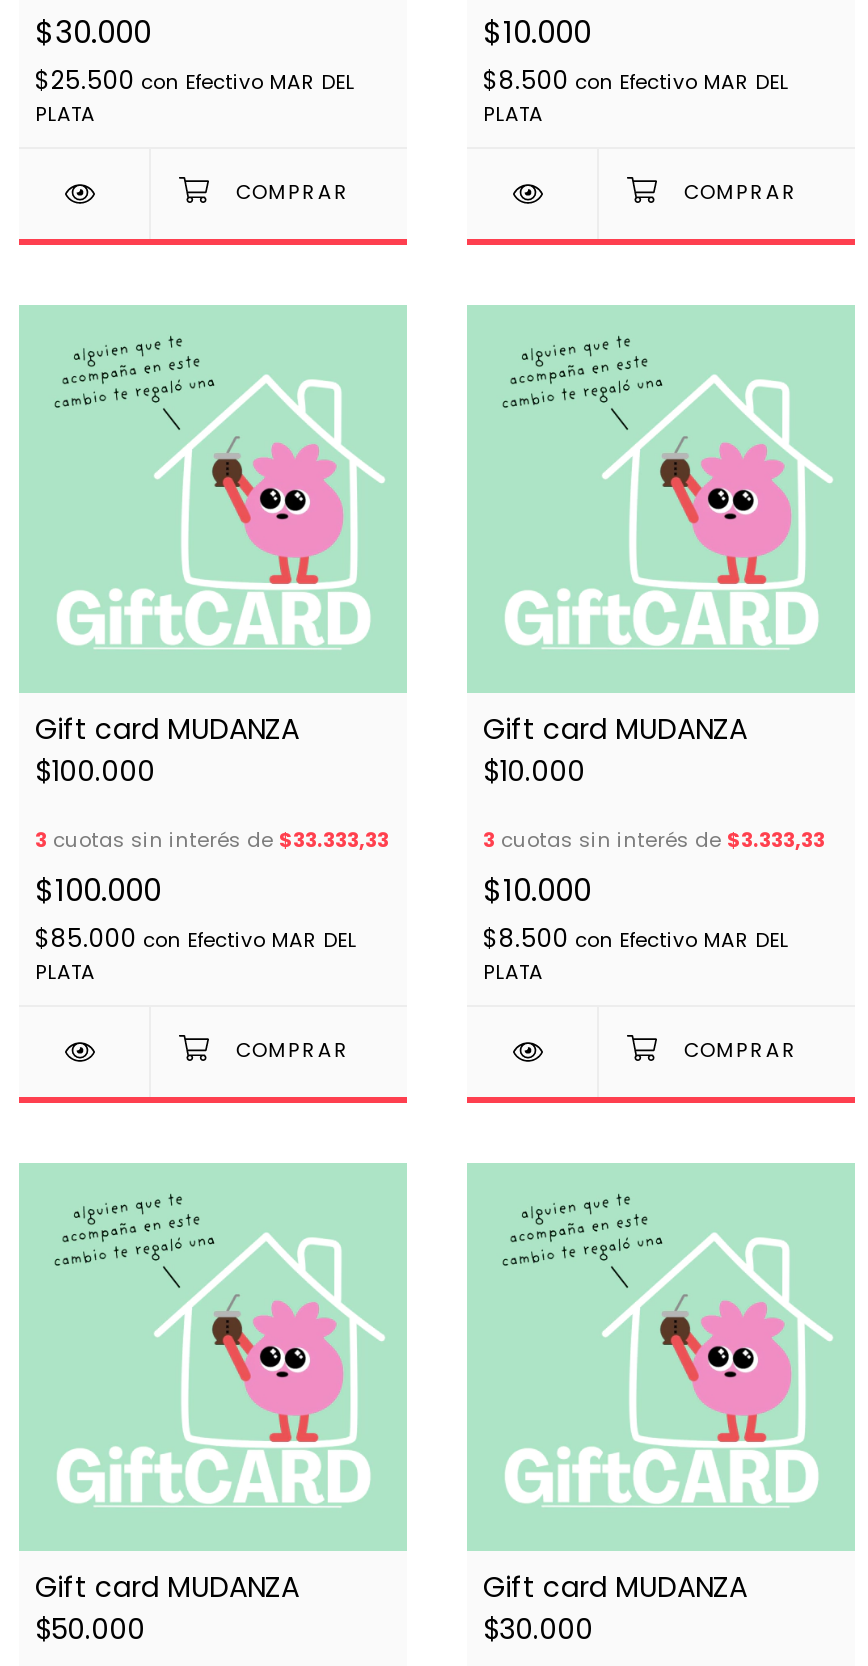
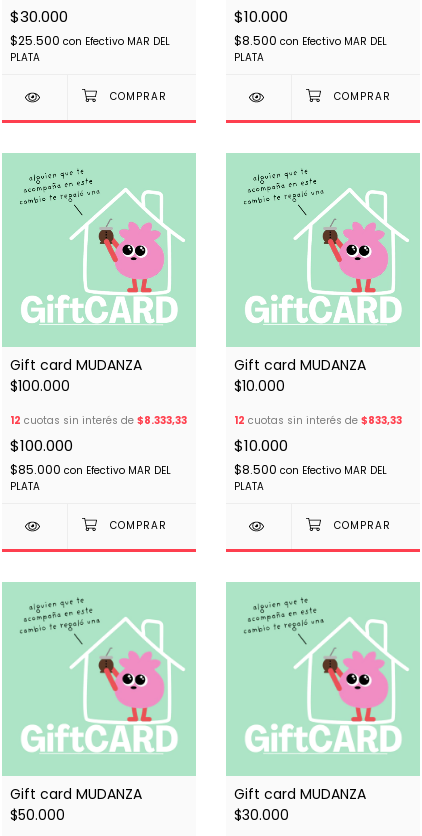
[35,825,389,855] 3 cuotas sin interés de $33.333,33 -> [10,413,187,428] 12 cuotas sin interés de $8.333,33
[483,825,825,855] 3 cuotas sin interés de $3.333,33 -> [234,413,402,428] 12 cuotas sin interés de $833,33

